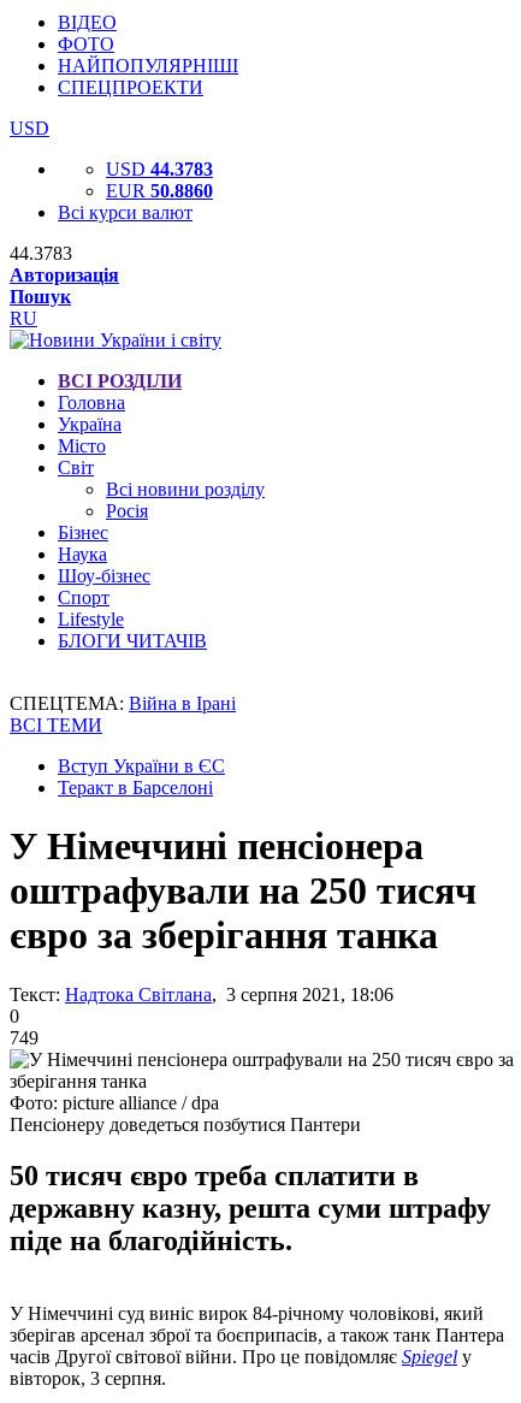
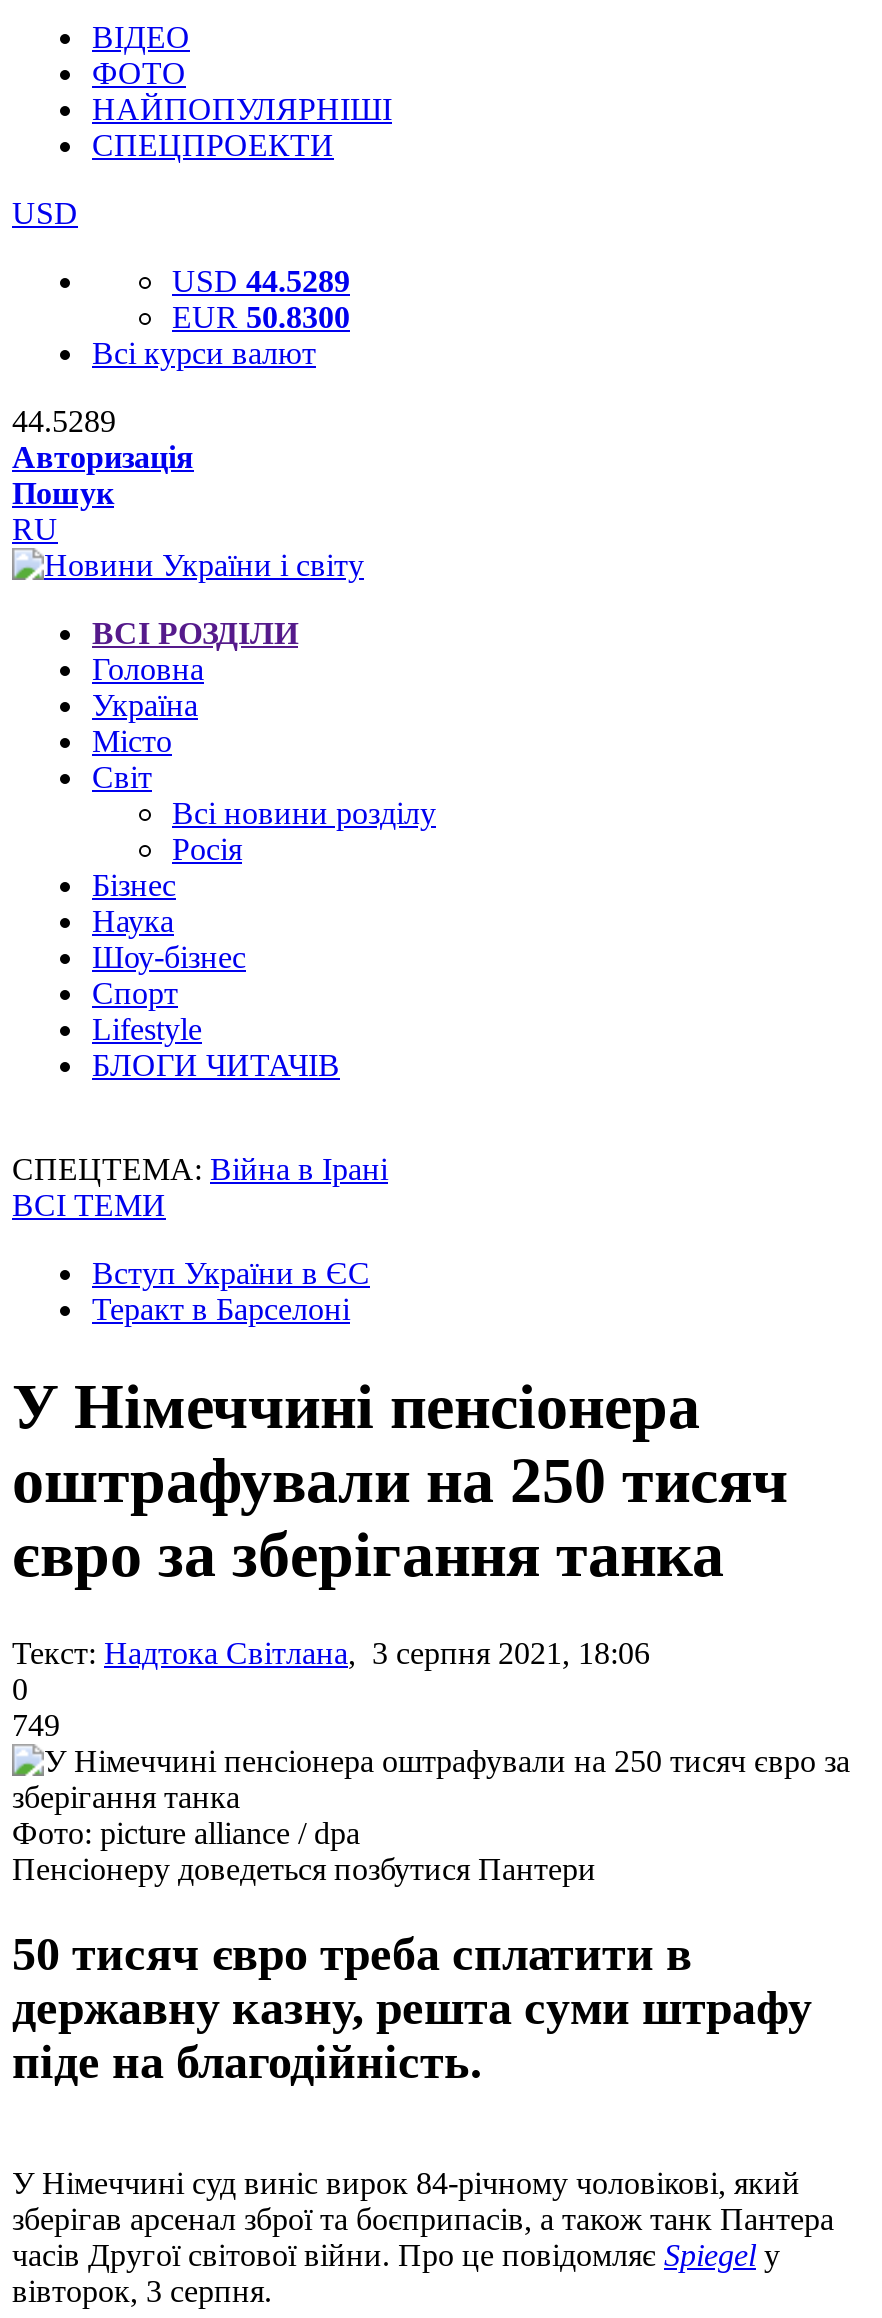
[106,159,213,179] USD 44.3783 -> [172,264,350,298] USD 44.5289
[106,180,213,201] EUR 50.8860 -> [172,300,350,334] EUR 50.8300
[10,243,72,264] 44.3783 -> [12,404,116,438] 44.5289

